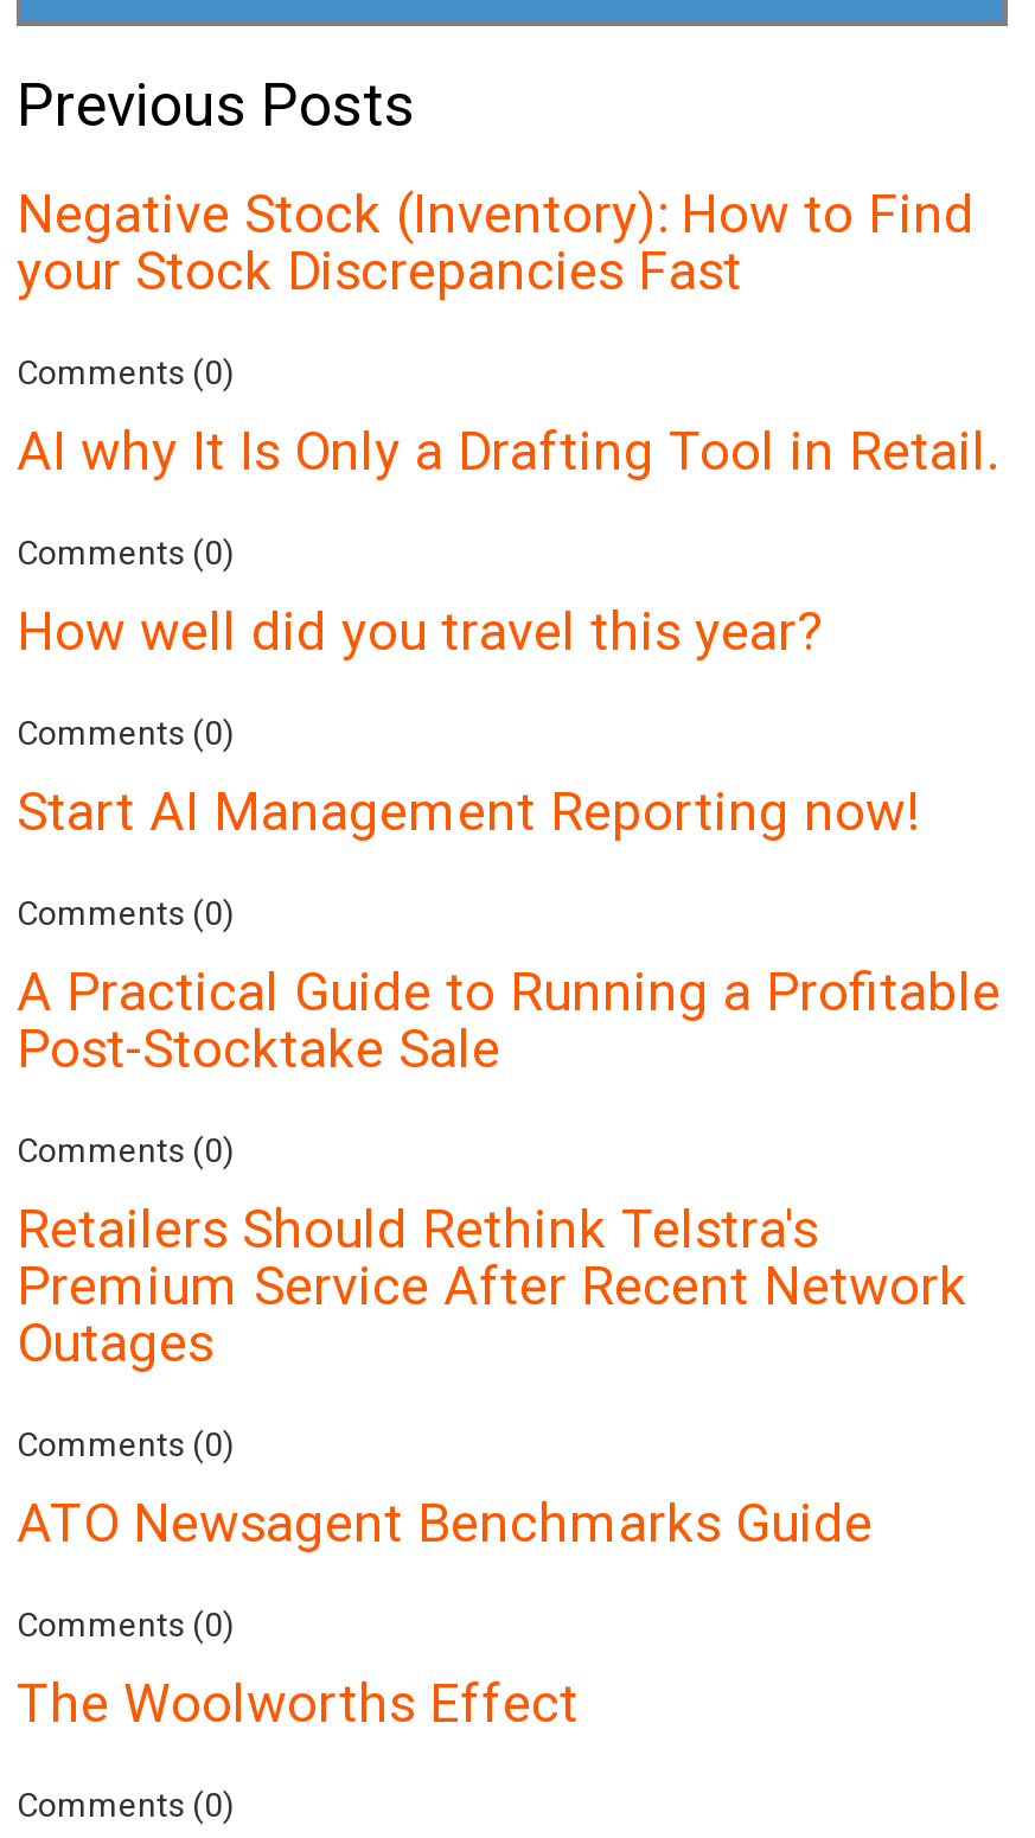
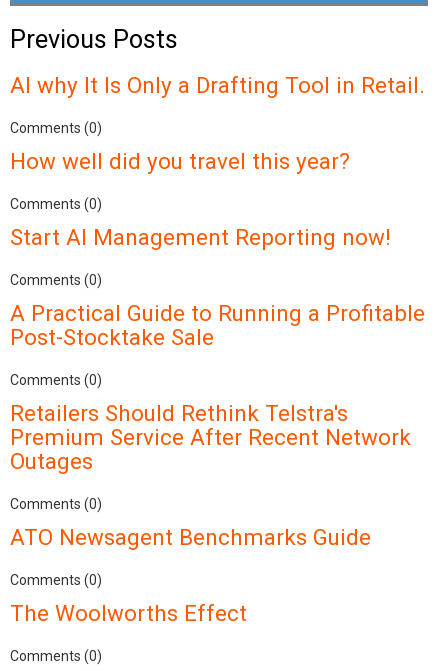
[17,182,975,391] Negative Stock (Inventory): How to Find | your Stock Discrepancies Fast | Comments (0) -> none

